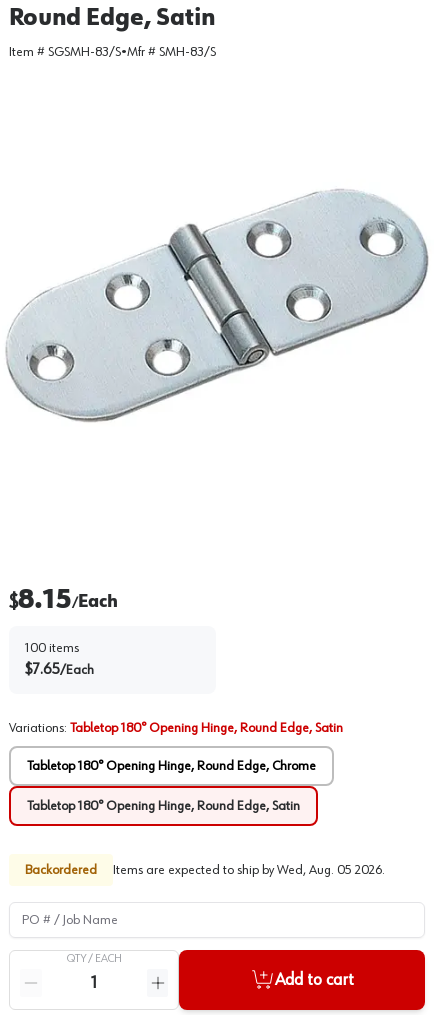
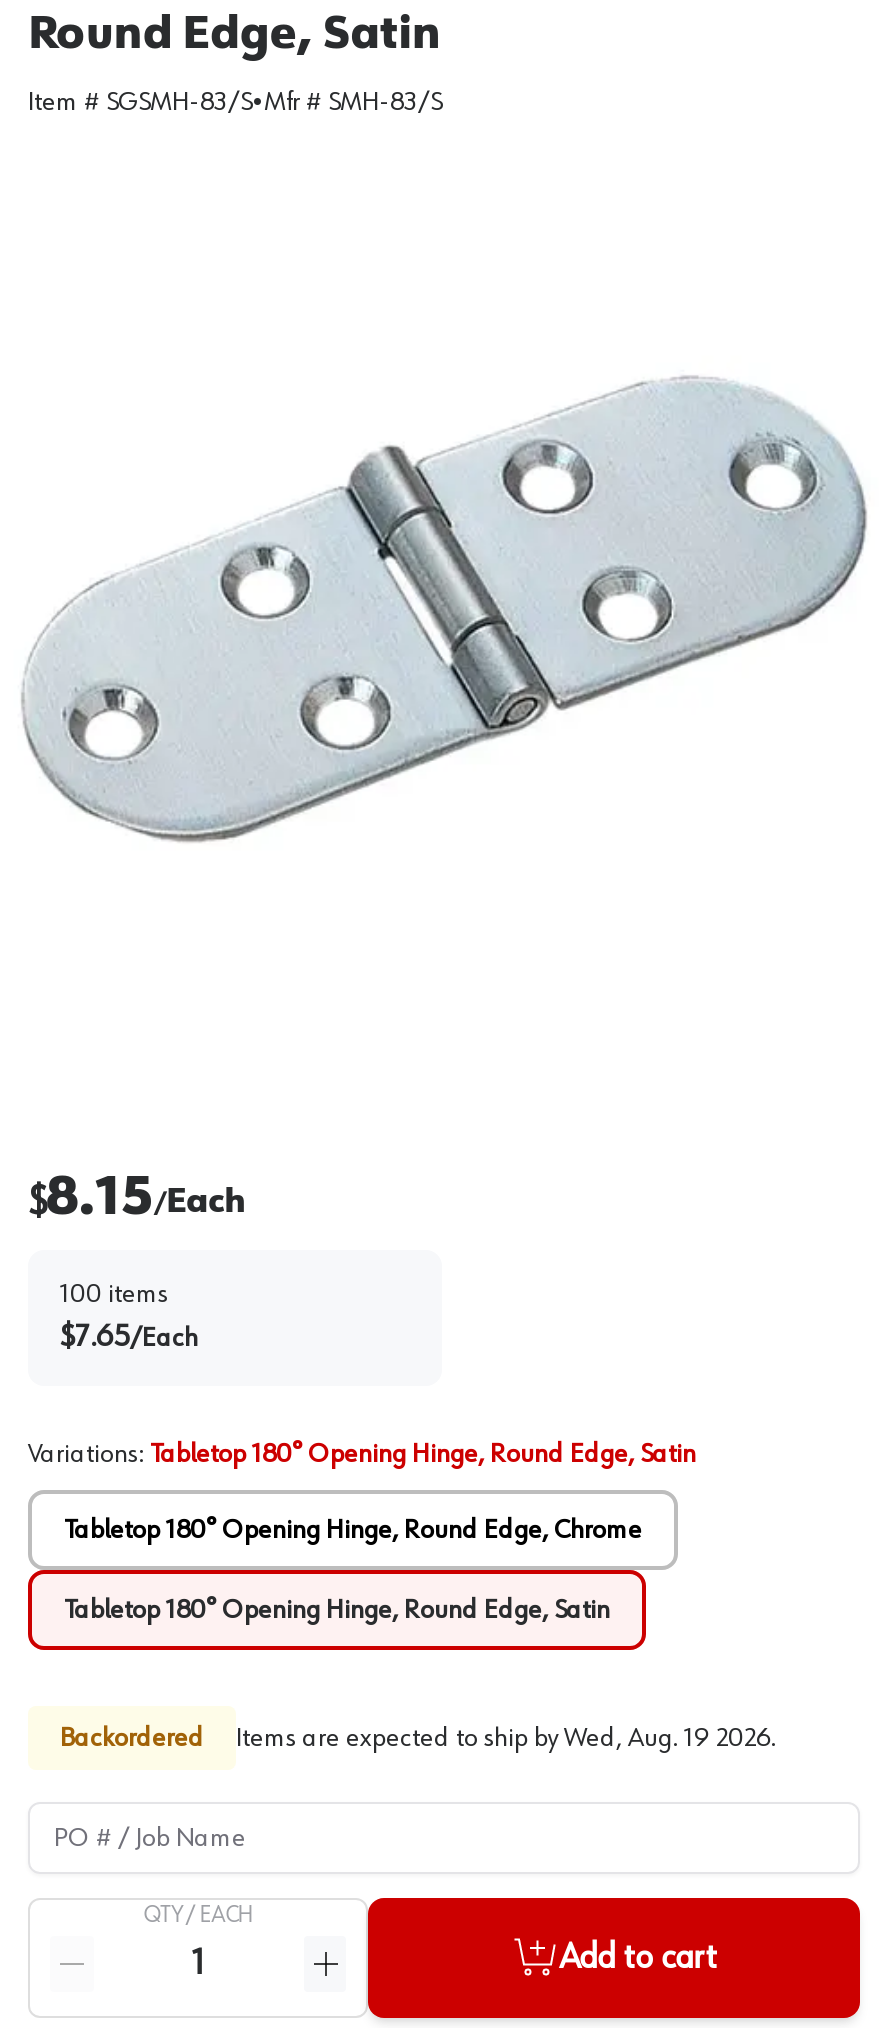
[113,863,385,877] Items are expected to ship by Wed, Aug. 05 2026. -> [236,1724,776,1752] Items are expected to ship by Wed, Aug. 19 2026.

